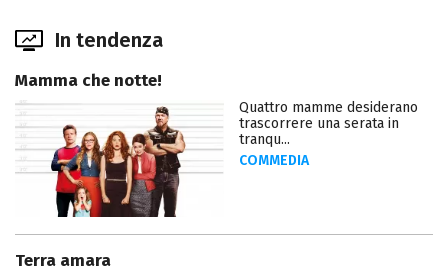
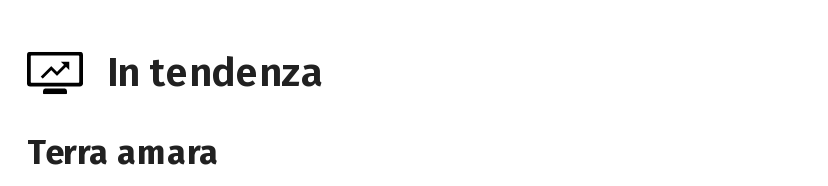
[15,70,418,218] [image] | Mamma che notte! | Quattro mamme desiderano | trascorrere una serata in | tranqu... | COMMEDIA -> none

